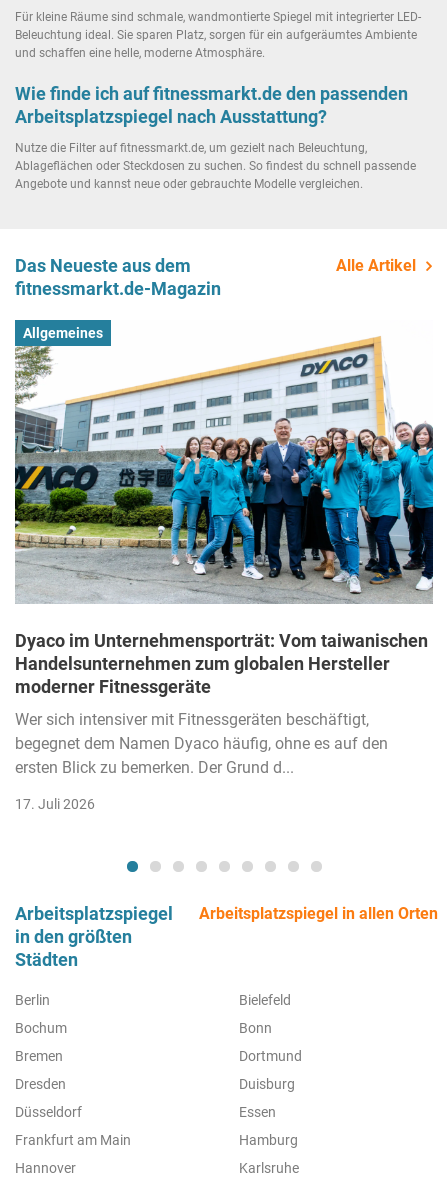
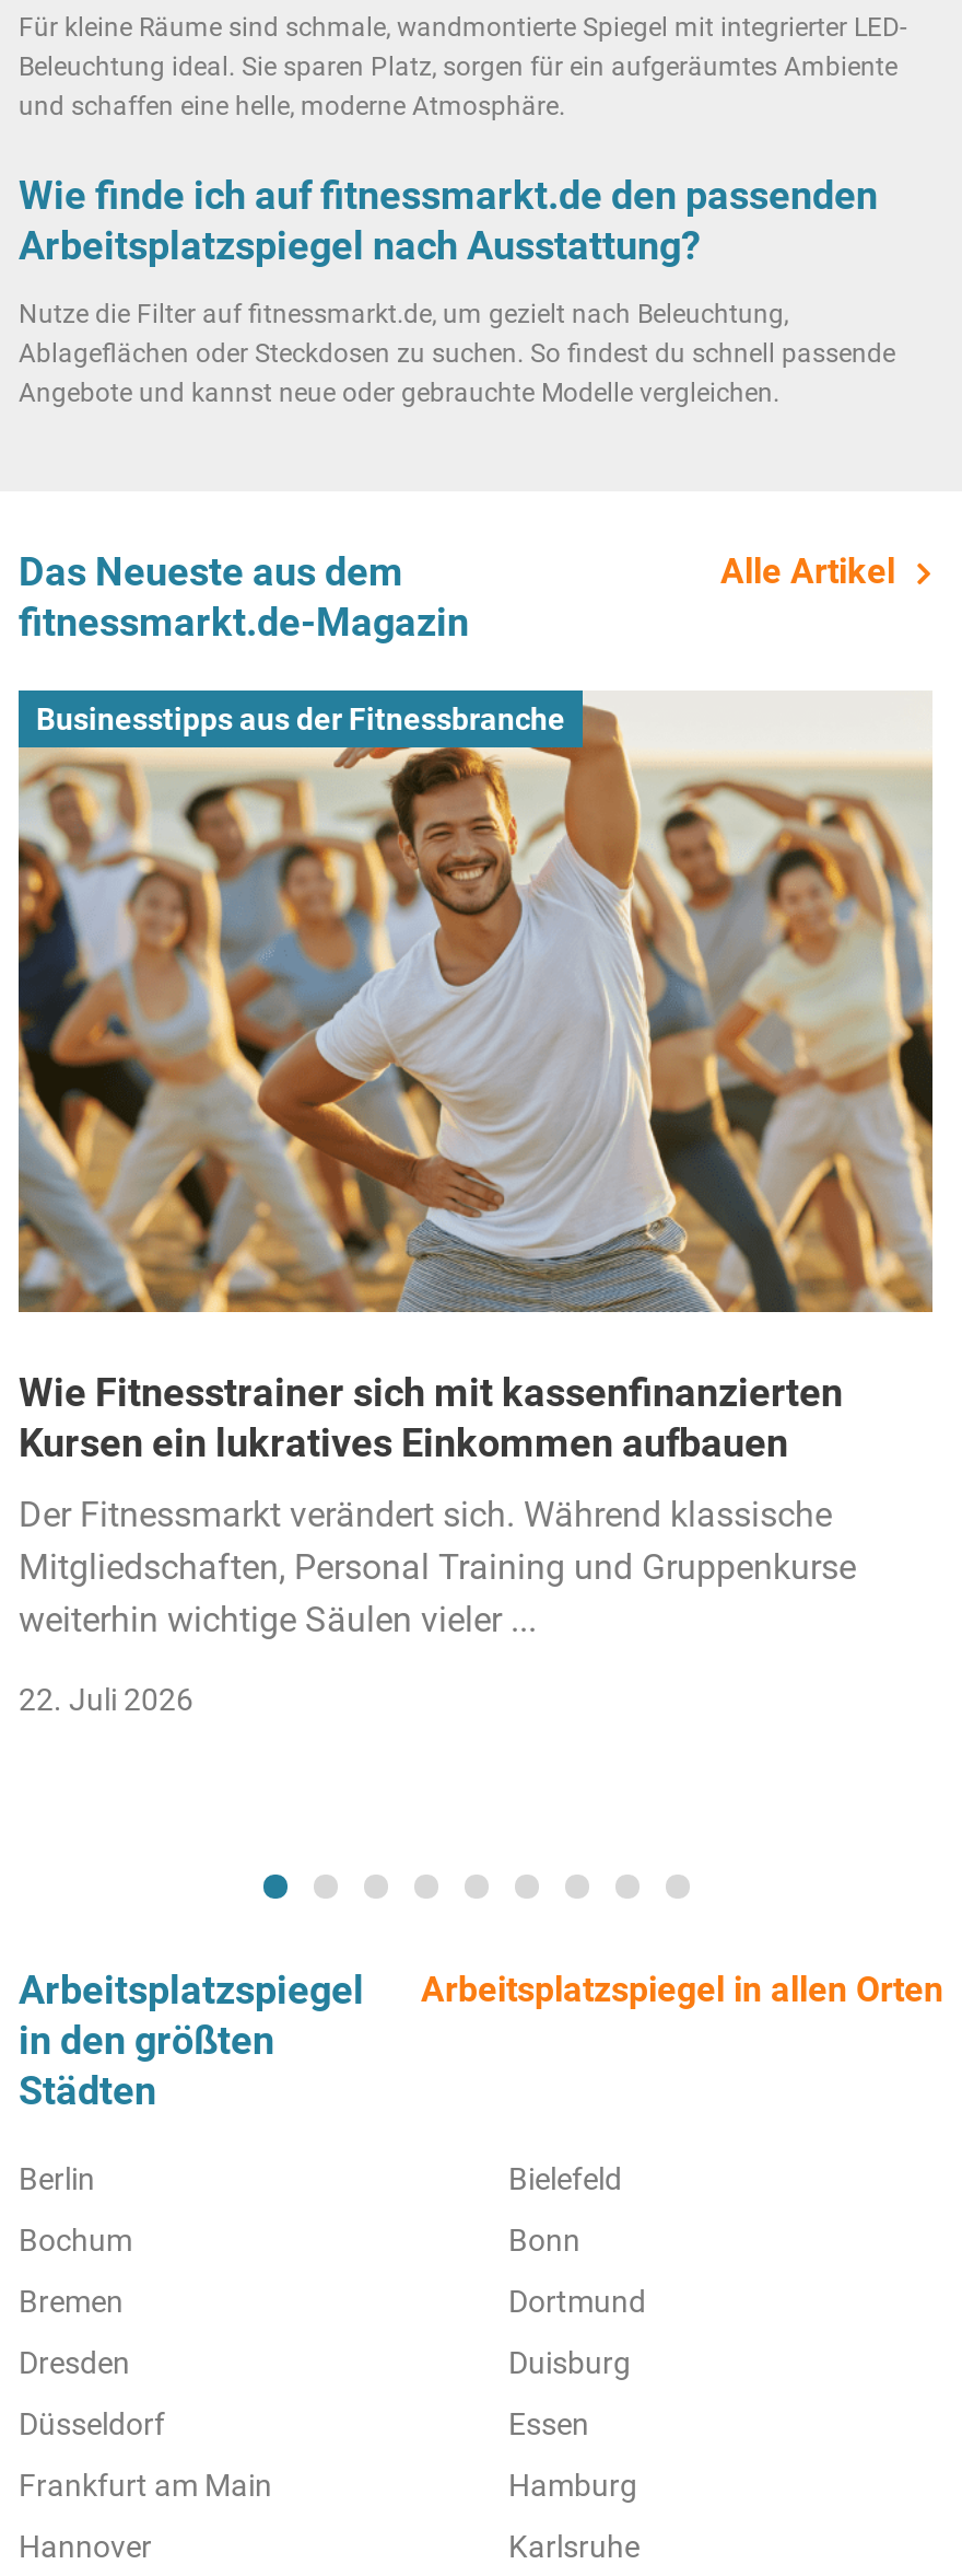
[14,325,434,604] [image] | Allgemeines -> [16,693,935,1314] [image] | Businesstipps aus der Fitnessbranche
[15,630,428,697] Dyaco im Unternehmensporträt: Vom taiwanischen | Handelsunternehmen zum globalen Hersteller | moderner Fitnessgeräte -> [19,1370,843,1466] Wie Fitnesstrainer sich mit kassenfinanzierten | Kursen ein lukratives Einkommen aufbauen
[15,710,388,777] Wer sich intensiver mit Fitnessgeräten beschäftigt, | begegnet dem Namen Dyaco häufig, ohne es auf den | ersten Blick zu bemerken. Der Grund d... -> [19,1495,856,1641] Der Fitnessmarkt verändert sich. Während klassische | Mitgliedschaften, Personal Training und Gruppenkurse | weiterhin wichtige Säulen vieler ...
[15,796,95,812] 17. Juli 2026 -> [19,1683,193,1718] 22. Juli 2026

